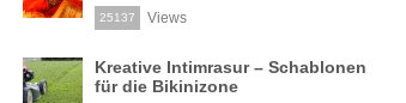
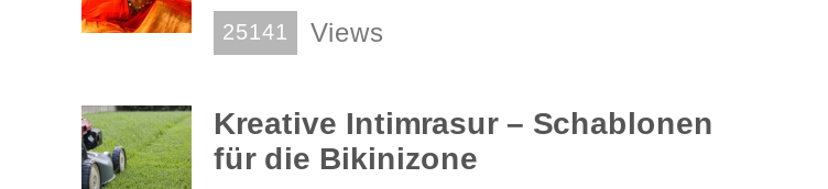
[99,9,187,26] 25137 Views -> [222,17,383,48] 25141 Views

